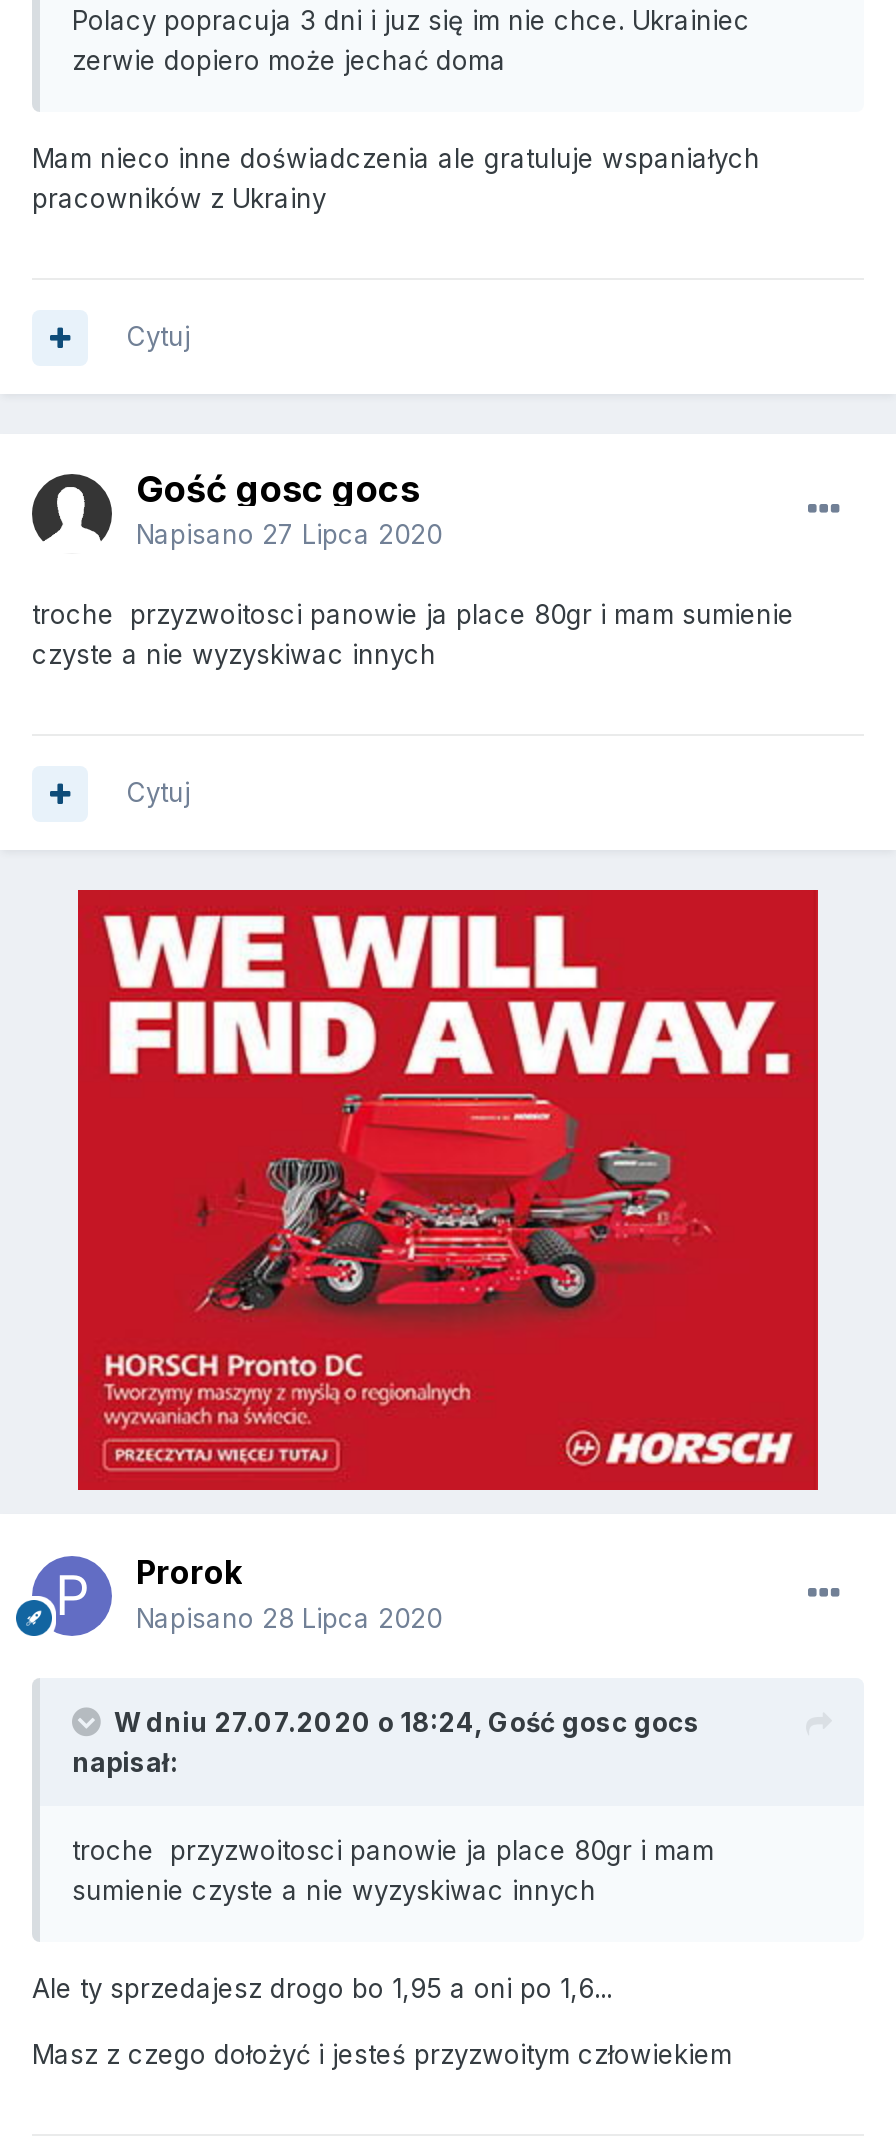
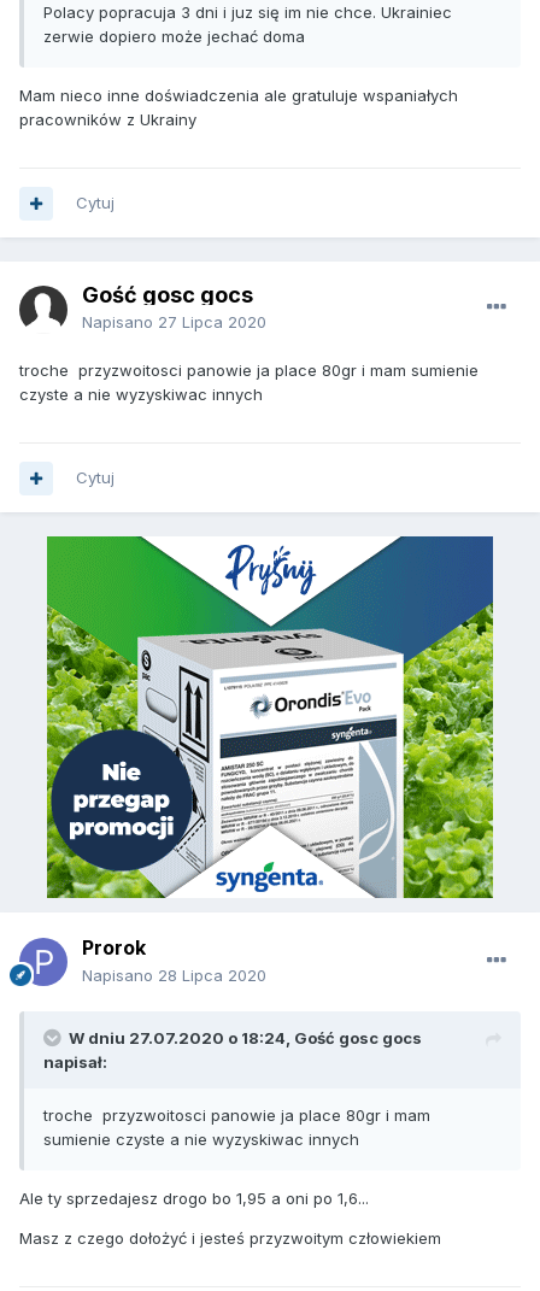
[76,888,820,1492] [image] -> [46,535,494,899] [image]

